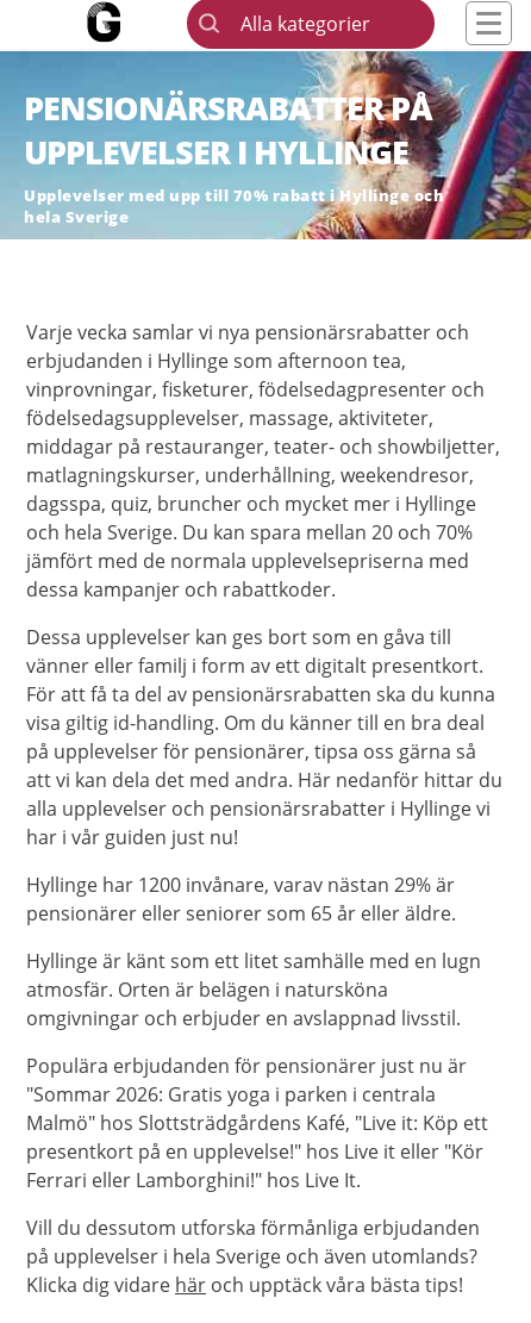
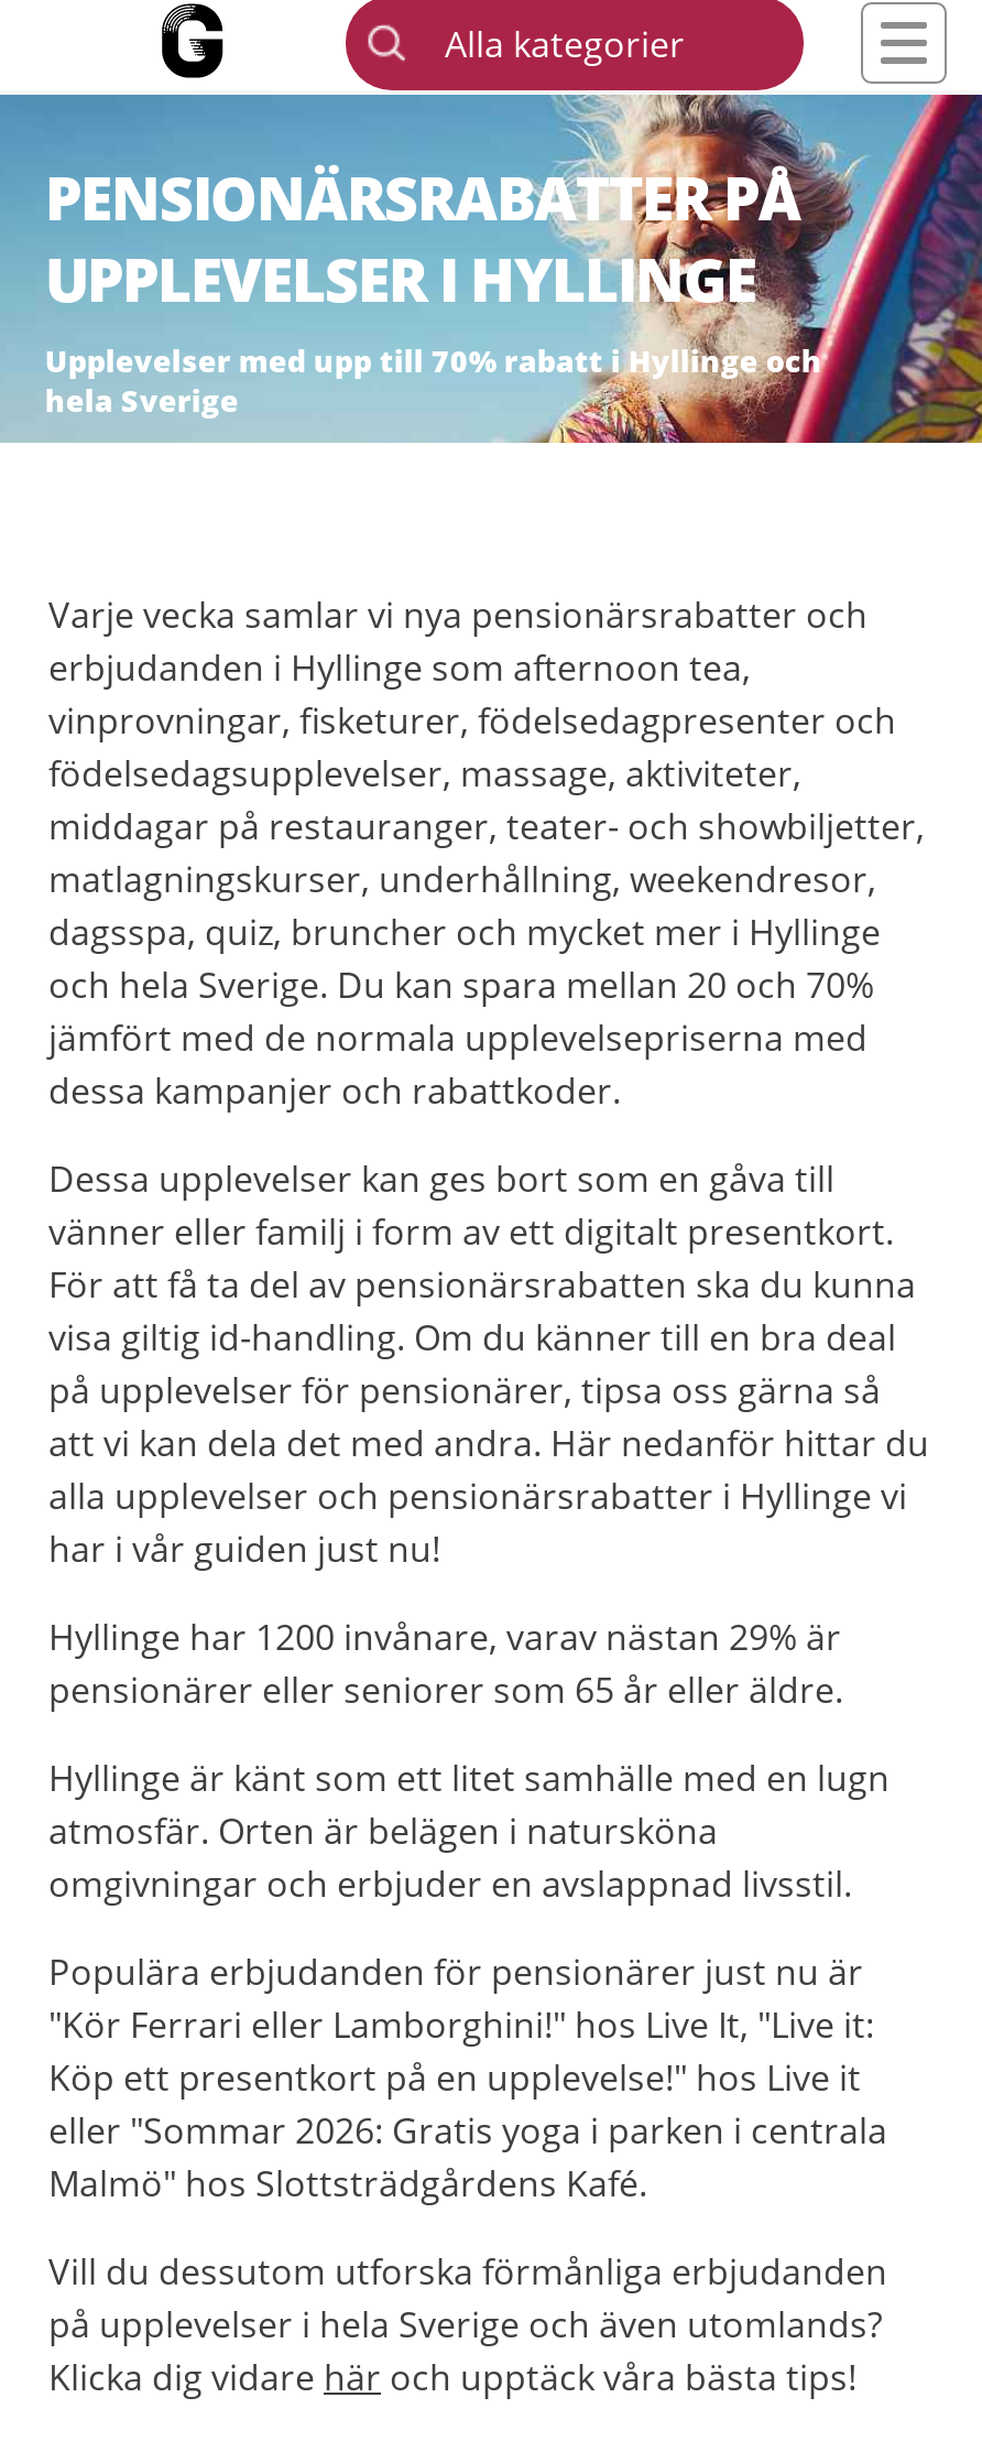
[26,1081,488,1193] "Sommar 2026: Gratis yoga i parken i centrala | Malmö" hos Slottsträdgårdens Kafé, "Live it: Köp ett | presentkort på en upplevelse!" hos Live it eller "Kör | Ferrari eller Lamborghini!" hos Live It. -> [48,1999,887,2206] "Kör Ferrari eller Lamborghini!" hos Live It, "Live it: | Köp ett presentkort på en upplevelse!" hos Live it | eller "Sommar 2026: Gratis yoga i parken i centrala | Malmö" hos Slottsträdgårdens Kafé.

